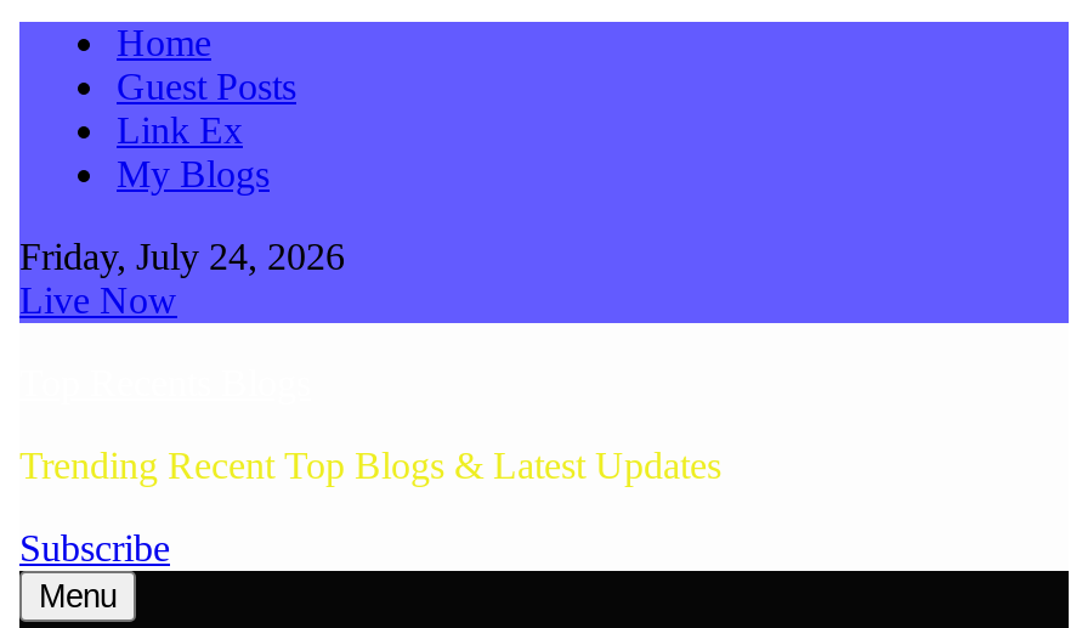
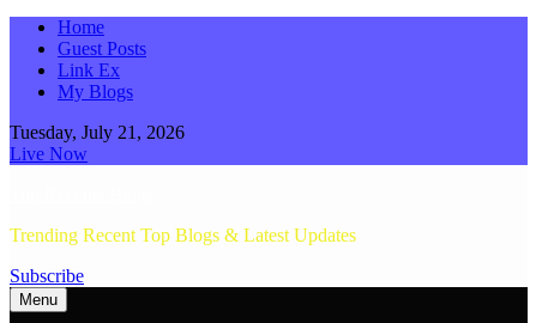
[19,236,345,277] Friday, July 24, 2026 -> [10,122,185,142] Tuesday, July 21, 2026

